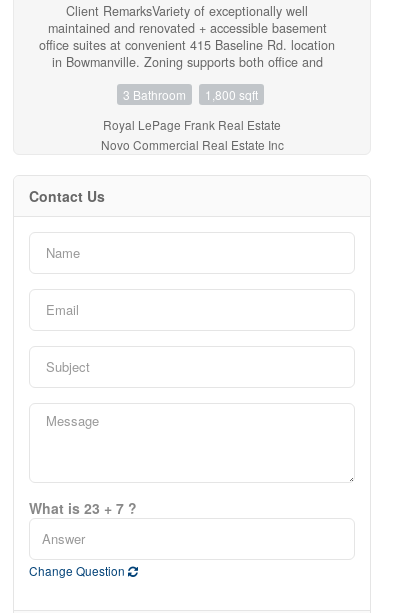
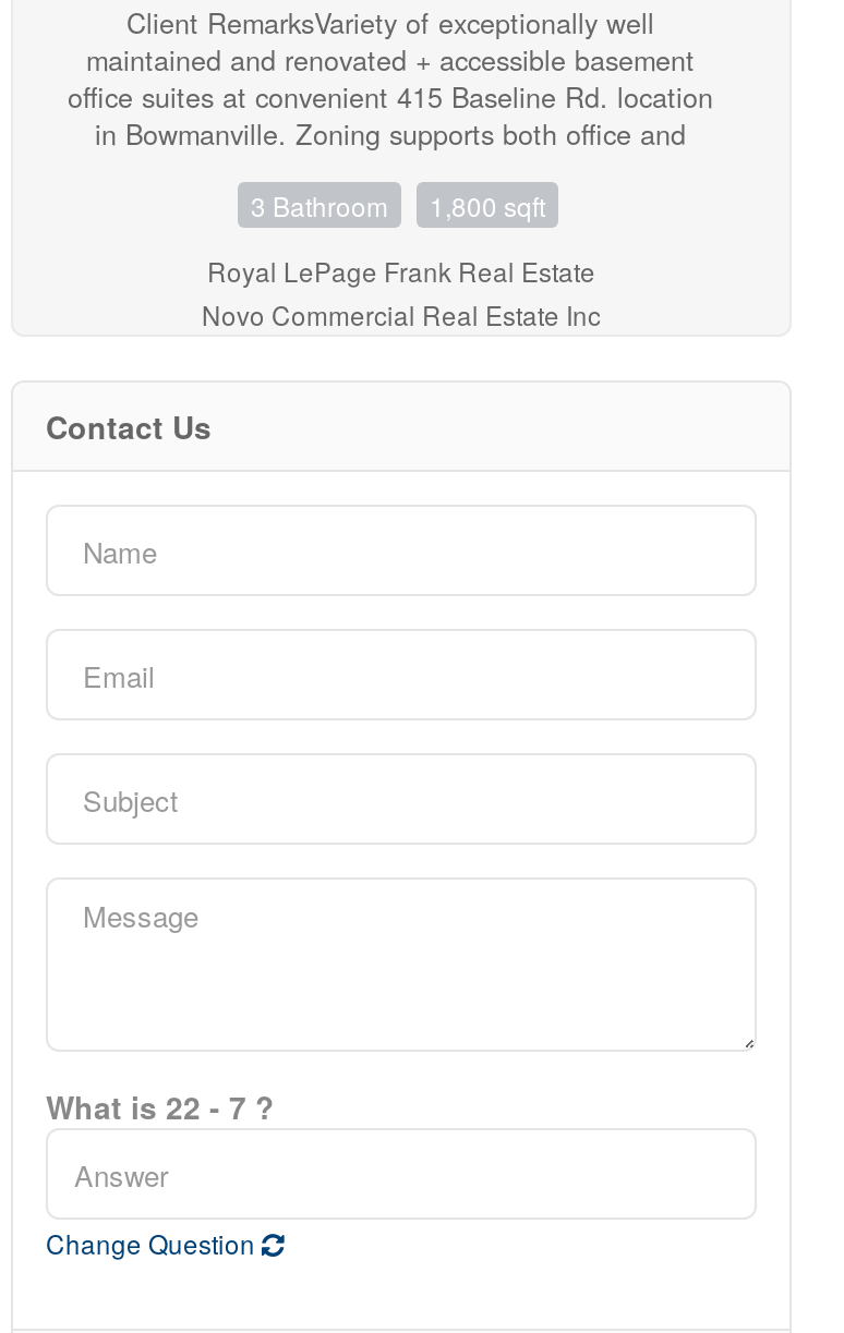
[29,498,137,518] What is 23 + 7 ? -> [46,1085,275,1129] What is 22 - 7 ?

